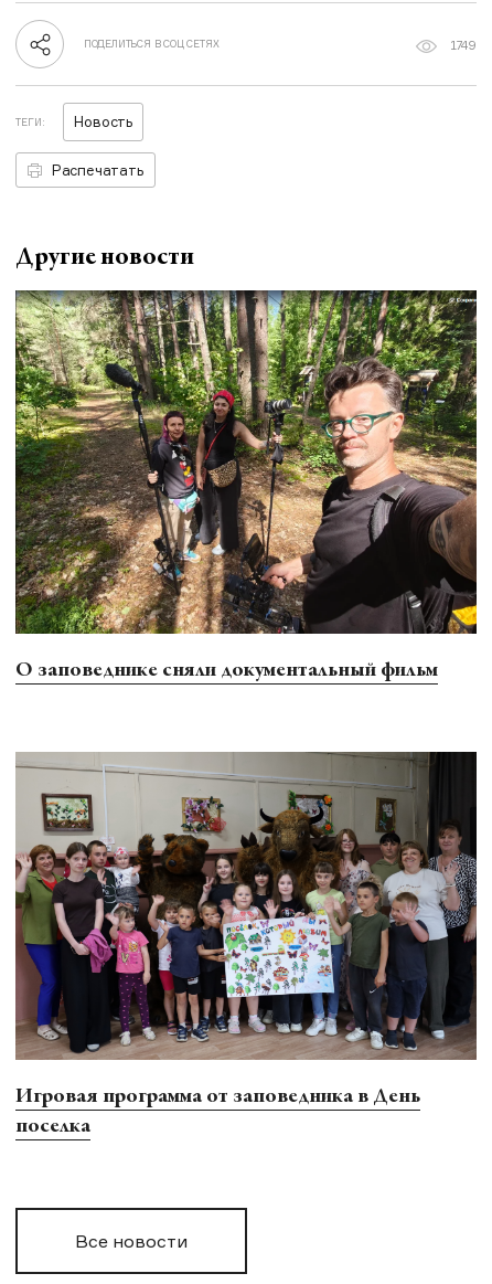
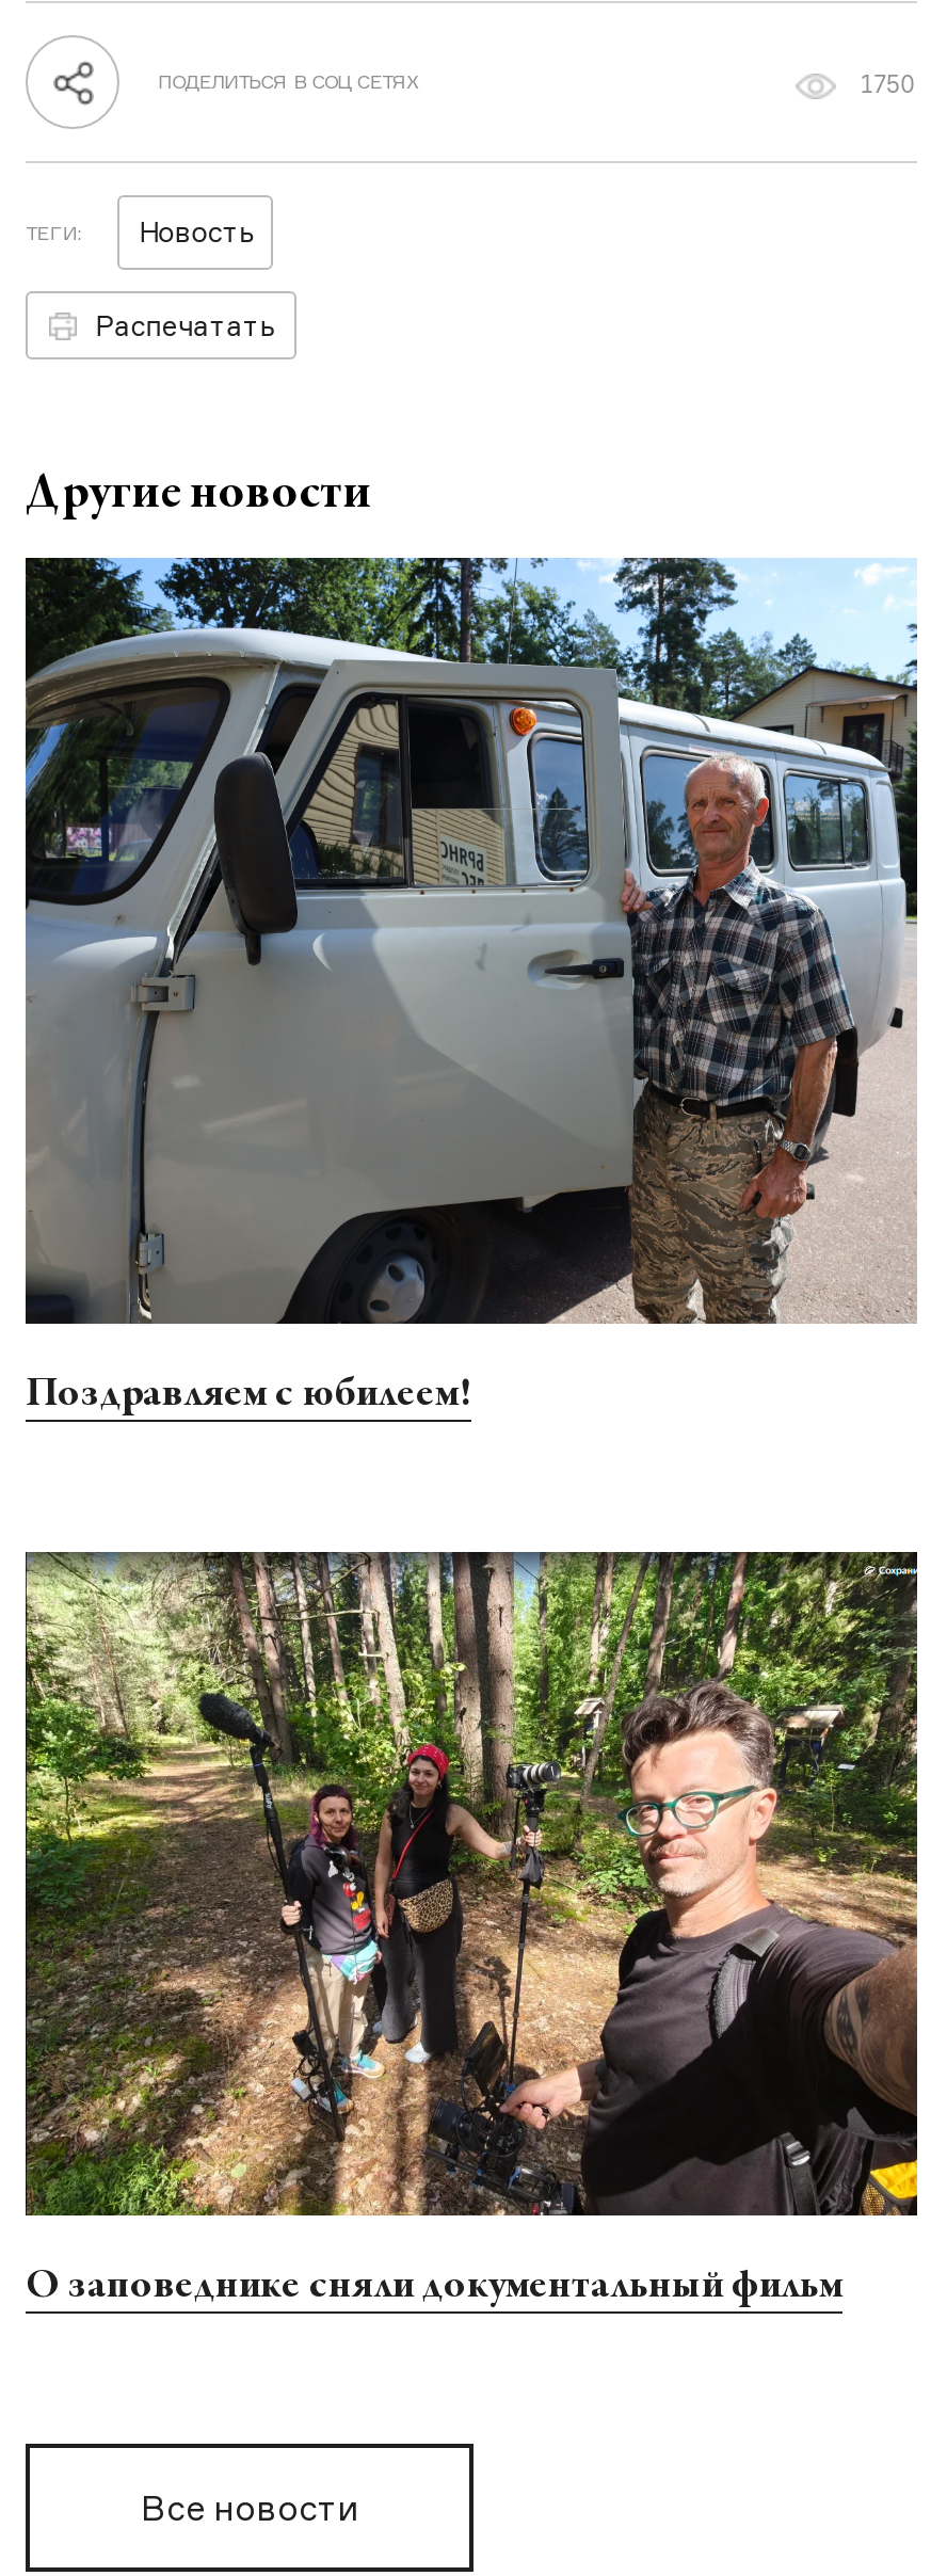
[450,37,477,53] 1749 -> [861,68,917,98] 1750
none -> [23,556,919,1417] [image] | Поздравляем с юбилеем!
moved [13,288,479,682] -> [21,1548,921,2309]: [image] | О заповеднике сняли документальный фильм
[14,751,478,1138] [image] | Игровая программа от заповедника в День | поселка -> none

